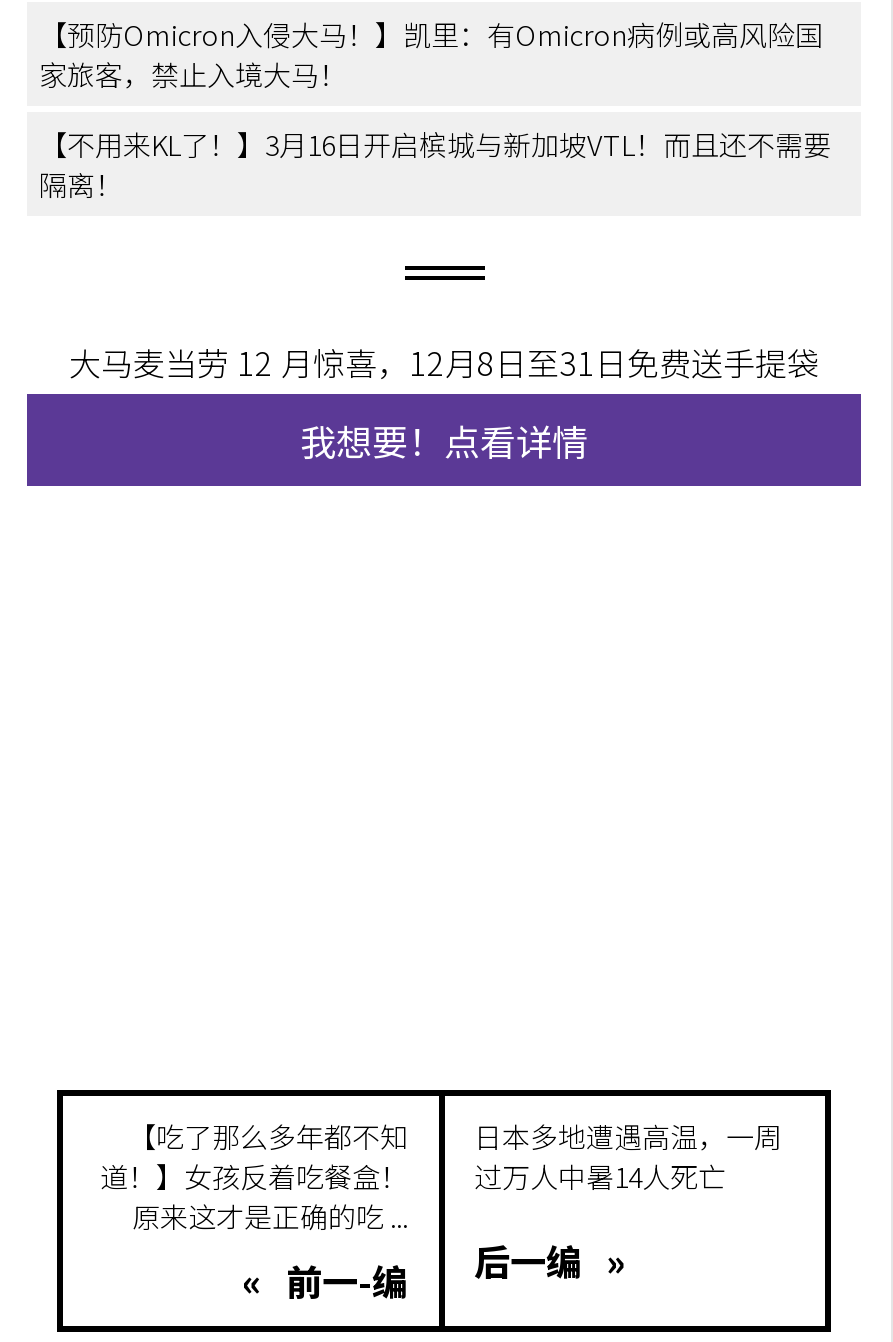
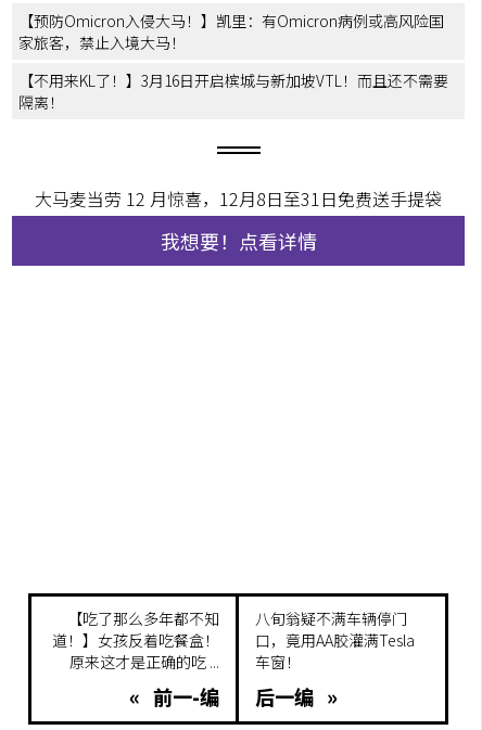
[474,1117,782,1197] 日本多地遭遇高温，一周 | 过万人中暑14人死亡 -> [255,608,414,673] 八旬翁疑不满车辆停门 | 口，竟用AA胶灌满Tesla | 车窗！

